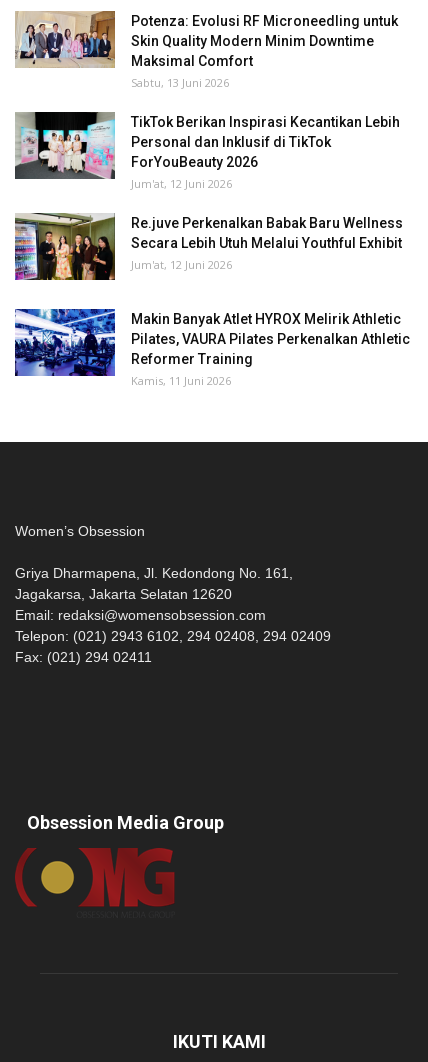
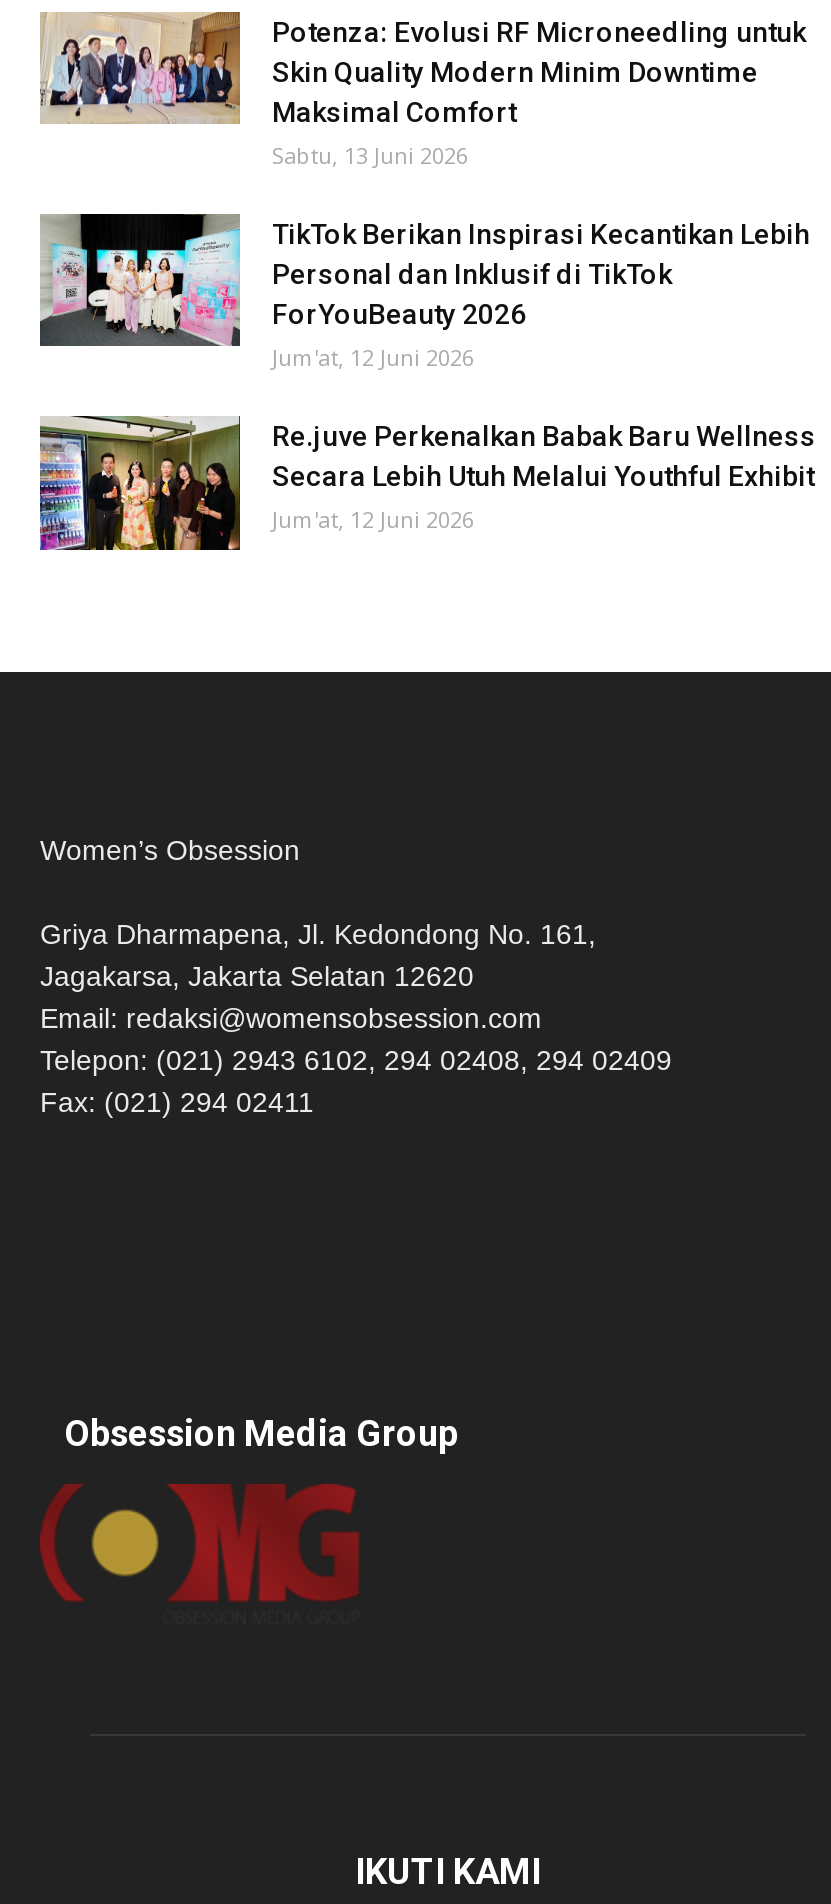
[14,308,410,388] [image] | Makin Banyak Atlet HYROX Melirik Athletic | Pilates, VAURA Pilates Perkenalkan Athletic | Reformer Training | Kamis, 11 Juni 2026 -> none

